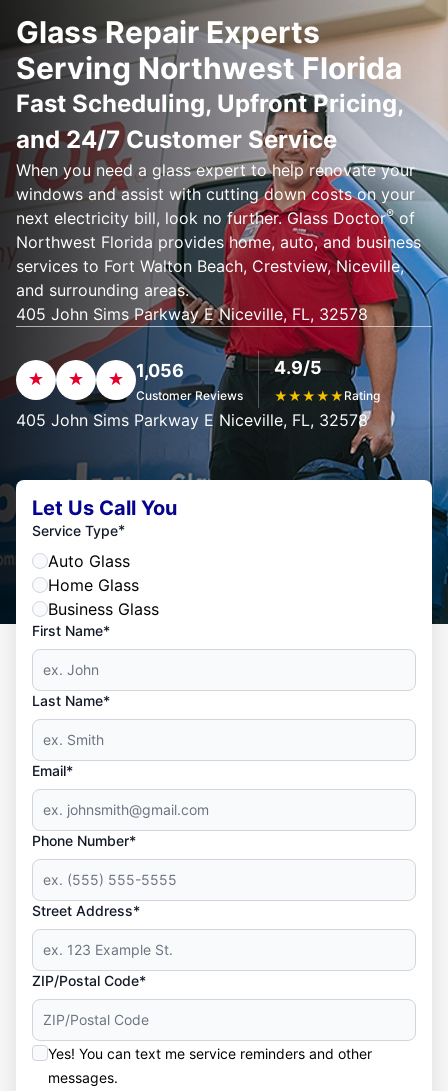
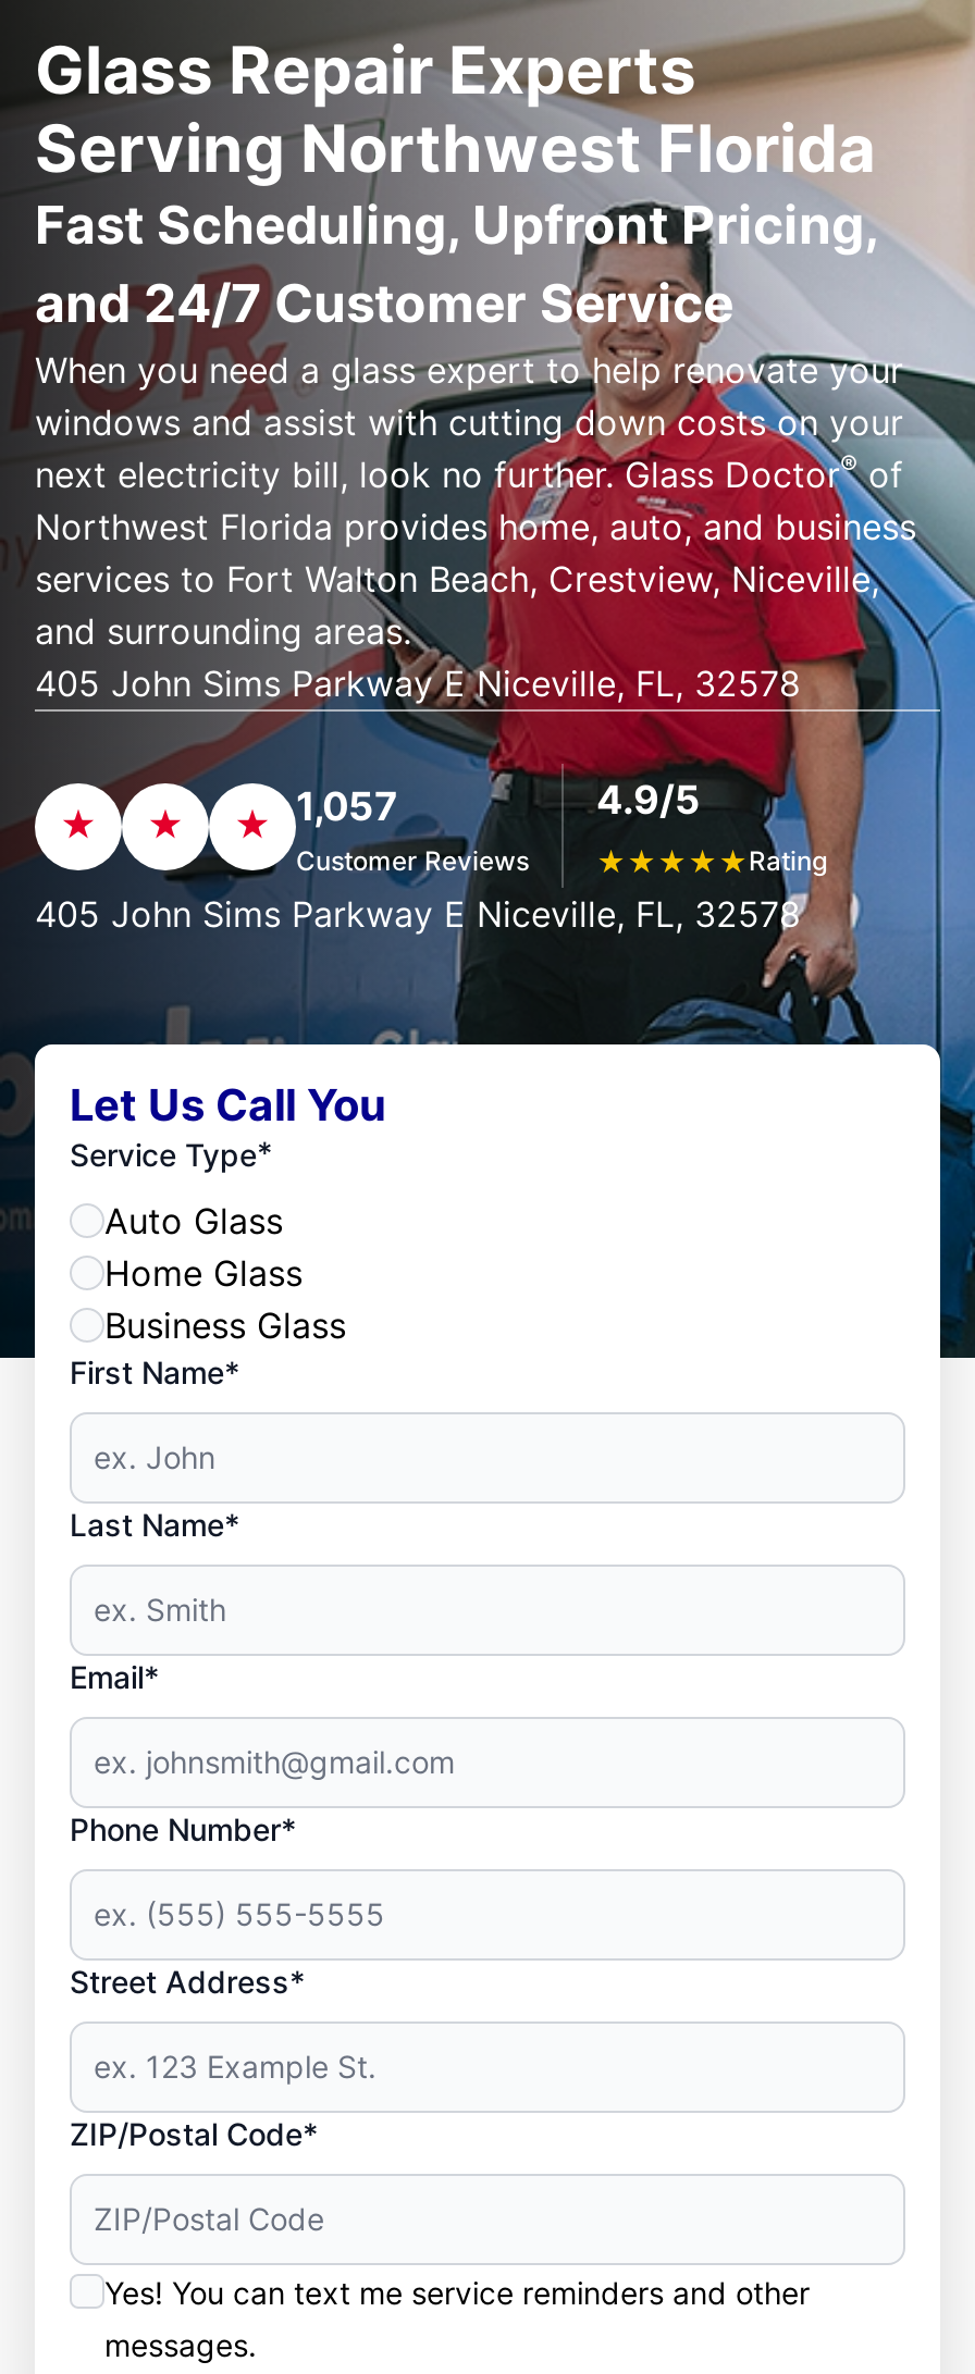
[136,359,184,380] 1,056 -> [296,782,398,828] 1,057

